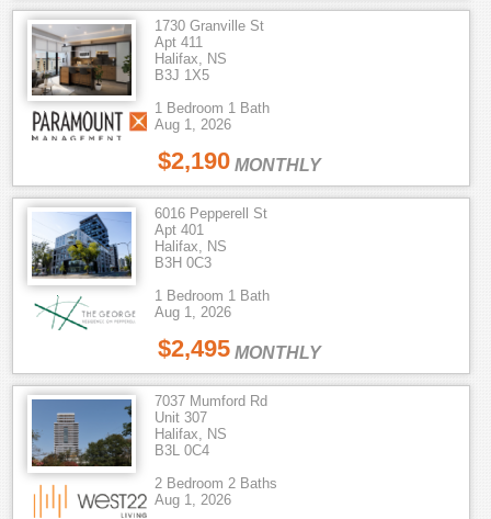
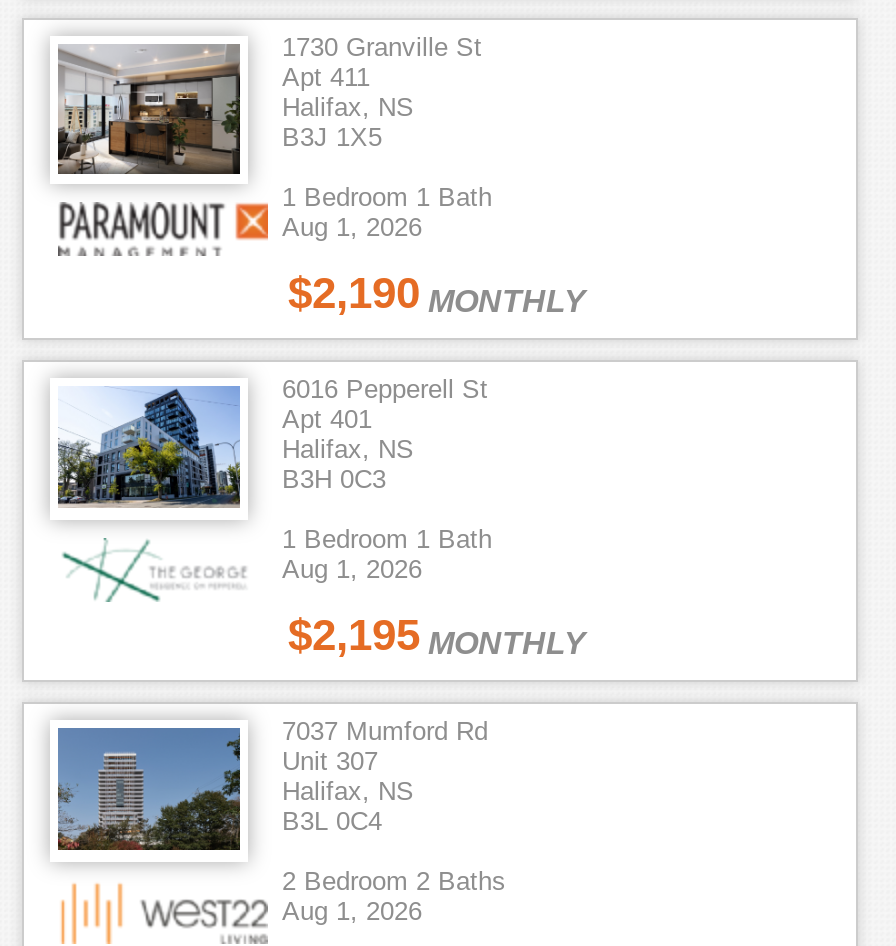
[158,335,321,363] $2,495 MONTHLY -> [288,611,586,661] $2,195 MONTHLY

